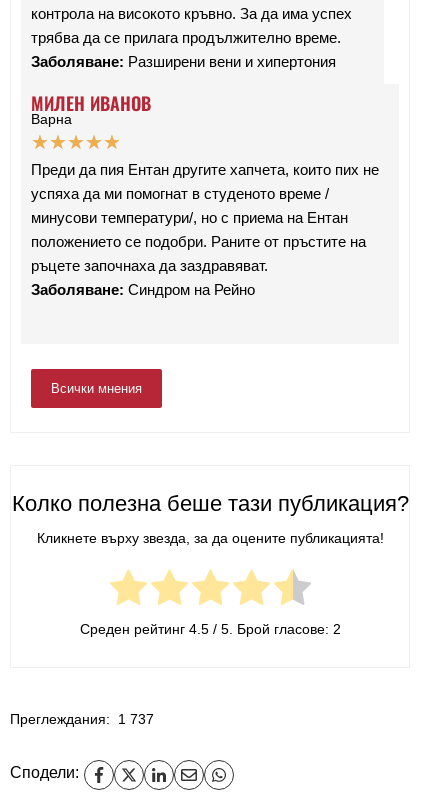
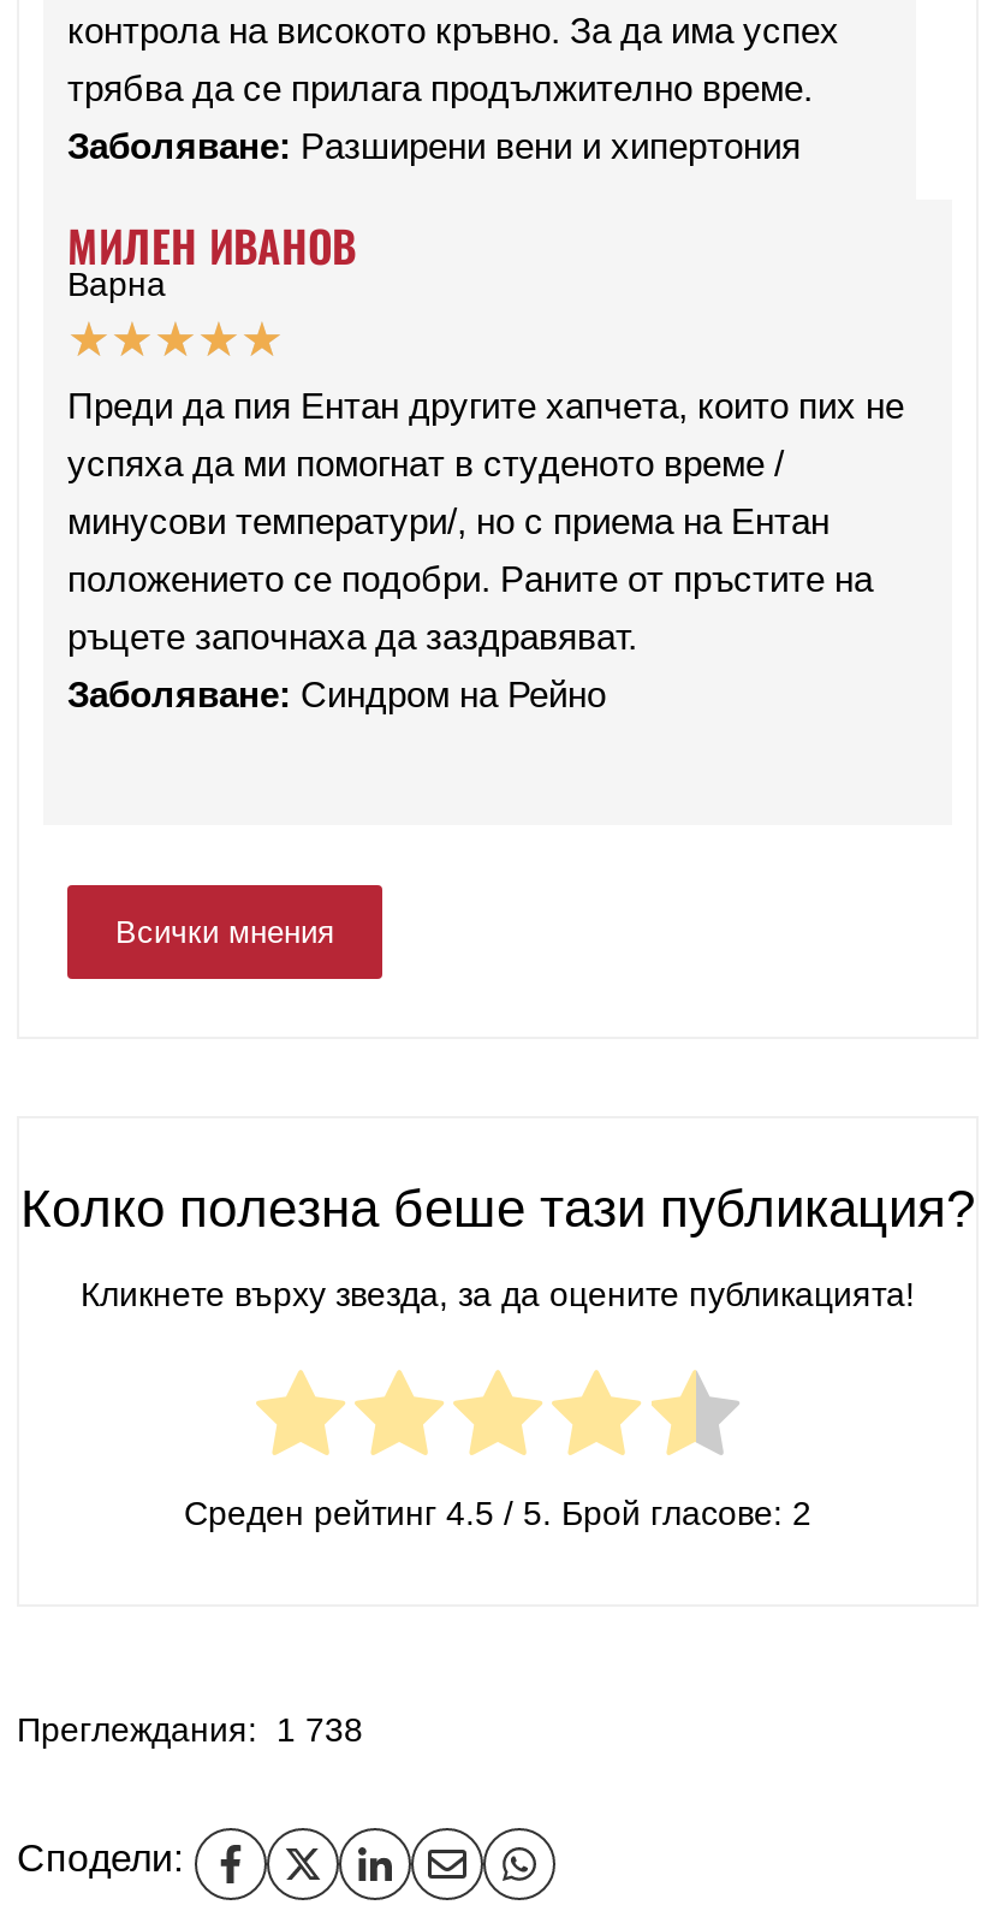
[10,711,154,727] Преглеждания: 1 737 -> [17,1709,363,1748] Преглеждания: 1 738

